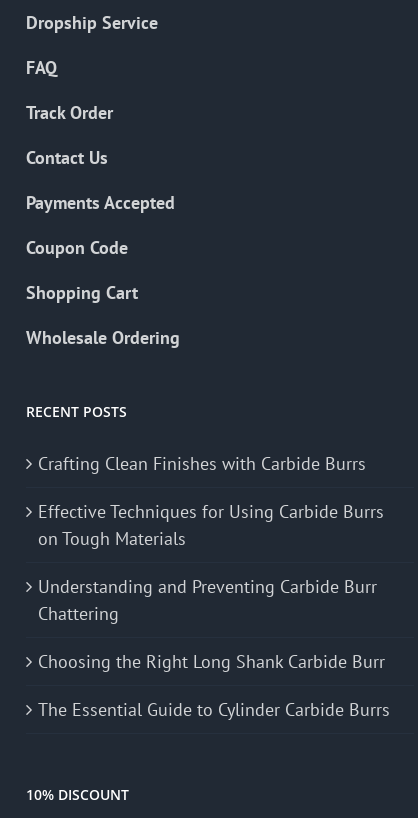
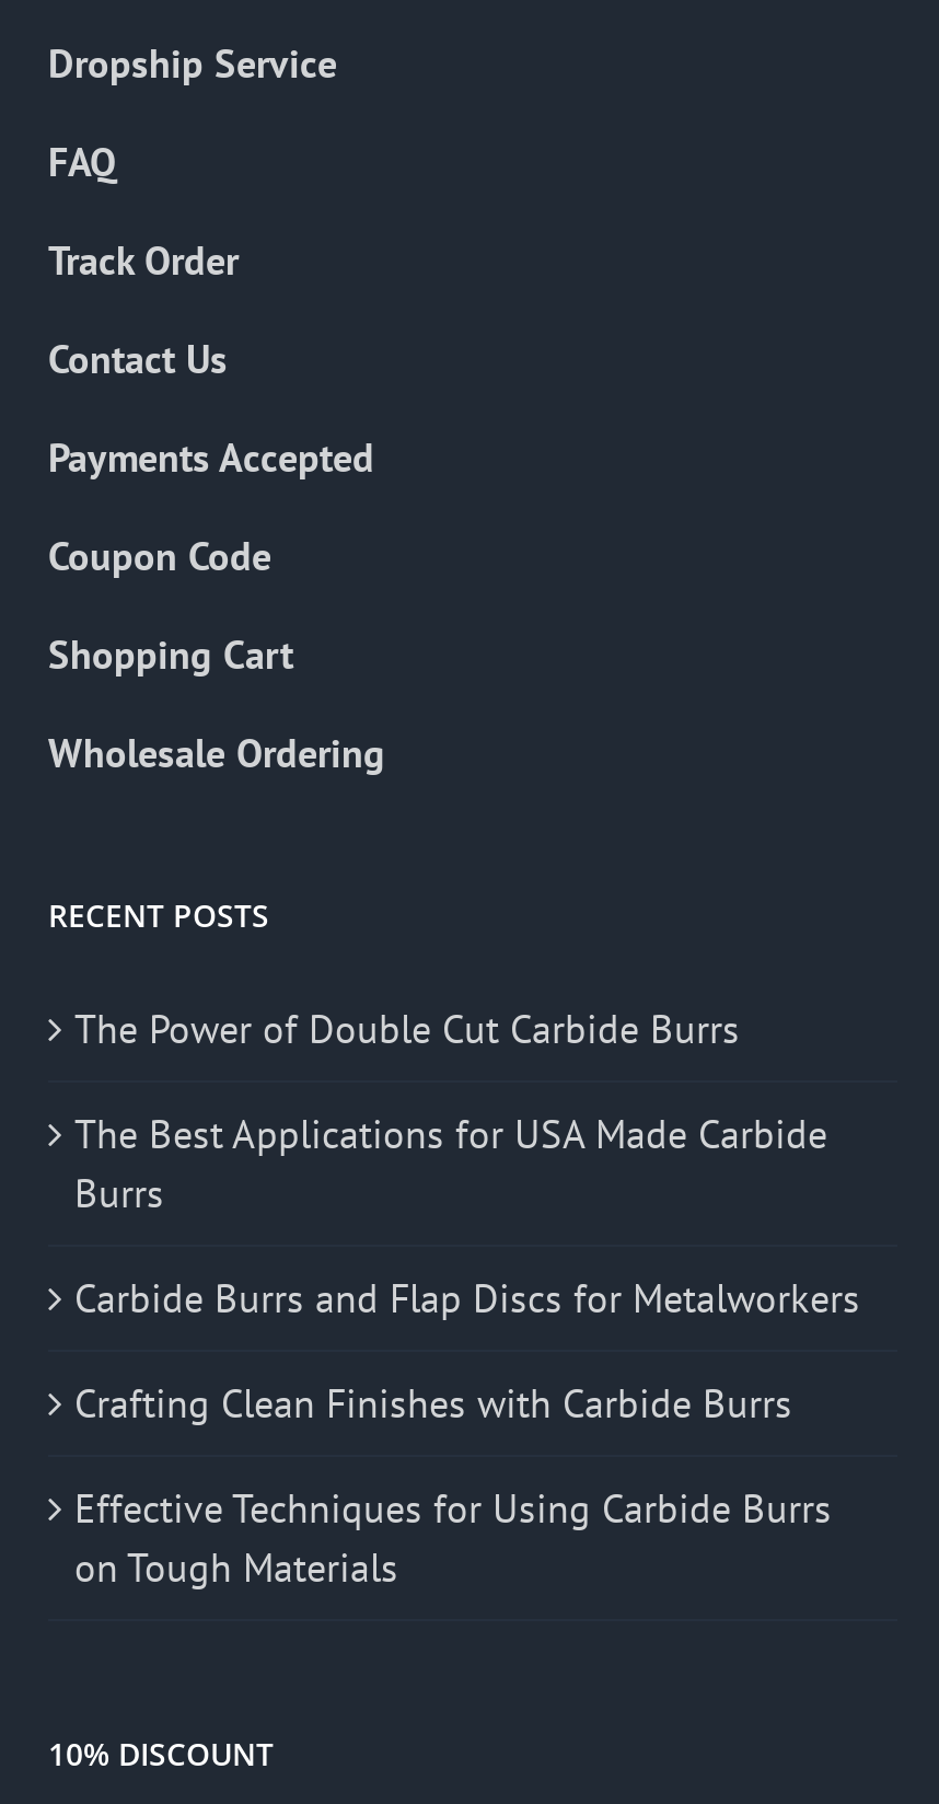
none -> [74,1004,860,1324] The Power of Double Cut Carbide Burrs | The Best Applications for USA Made Carbide | Burrs | Carbide Burrs and Flap Discs for Metalworkers
moved [38,452,384,550] -> [74,1379,832,1593]: Crafting Clean Finishes with Carbide Burrs | Effective Techniques for Using Carbide Burrs | on Tough Materials
[38,575,390,721] Understanding and Preventing Carbide Burr | Chattering | Choosing the Right Long Shank Carbide Burr | The Essential Guide to Cylinder Carbide Burrs -> none

